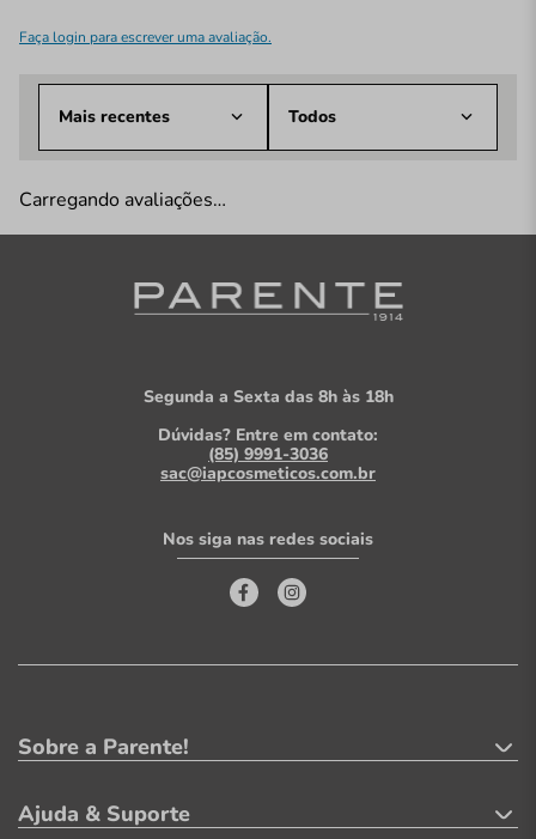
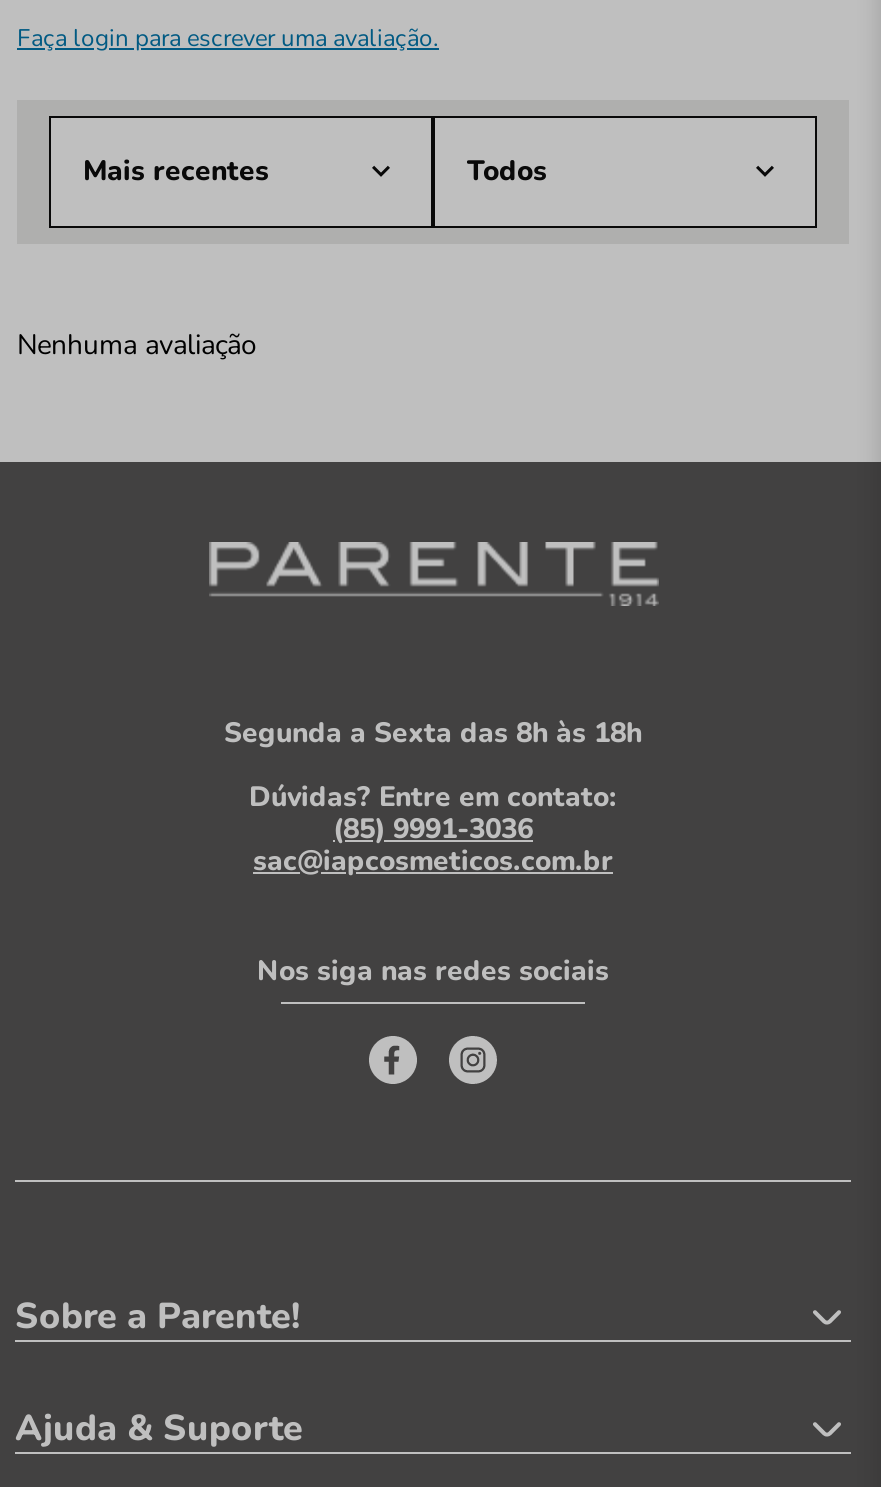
[19,186,226,213] Carregando avaliações… -> [17,326,257,364] Nenhuma avaliação

